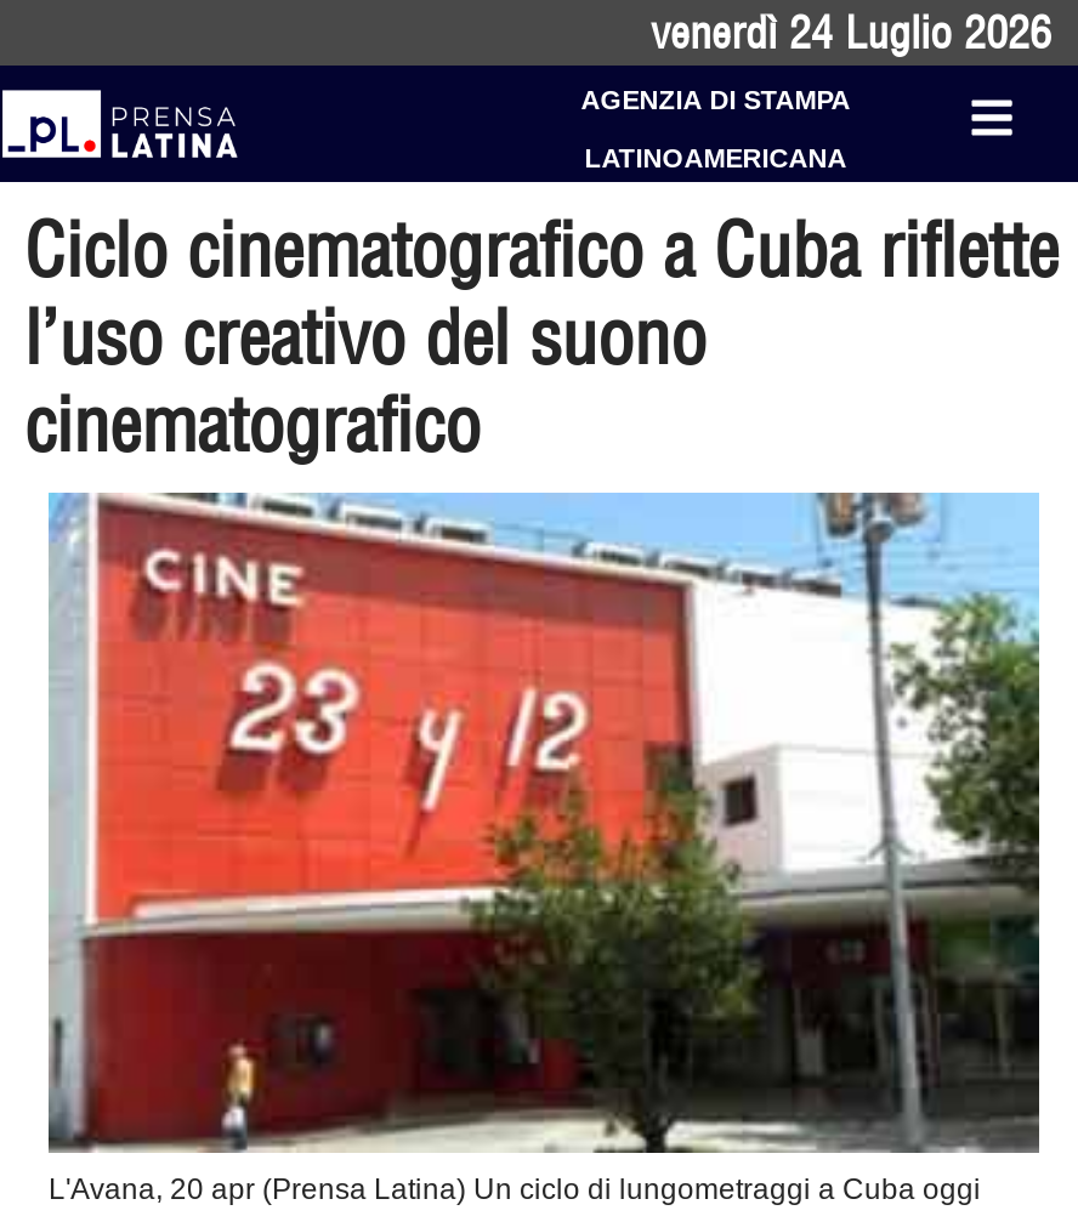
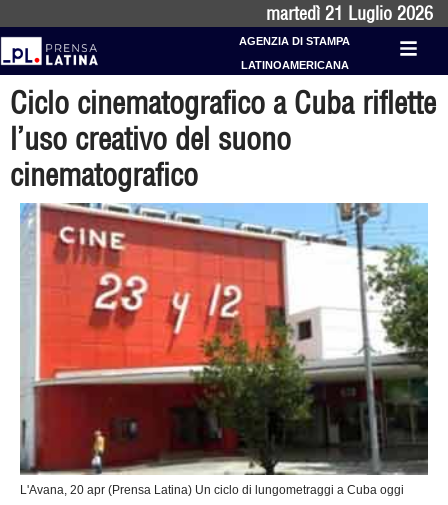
[651,5,1051,61] venerdì 24 Luglio 2026 -> [266,2,433,25] martedì 21 Luglio 2026

